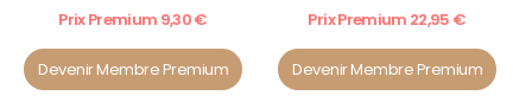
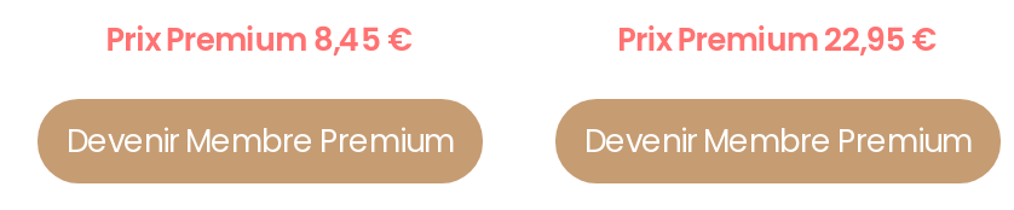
[58,8,208,31] Prix Premium 9,30 € -> [106,16,415,62] Prix Premium 8,45 €

